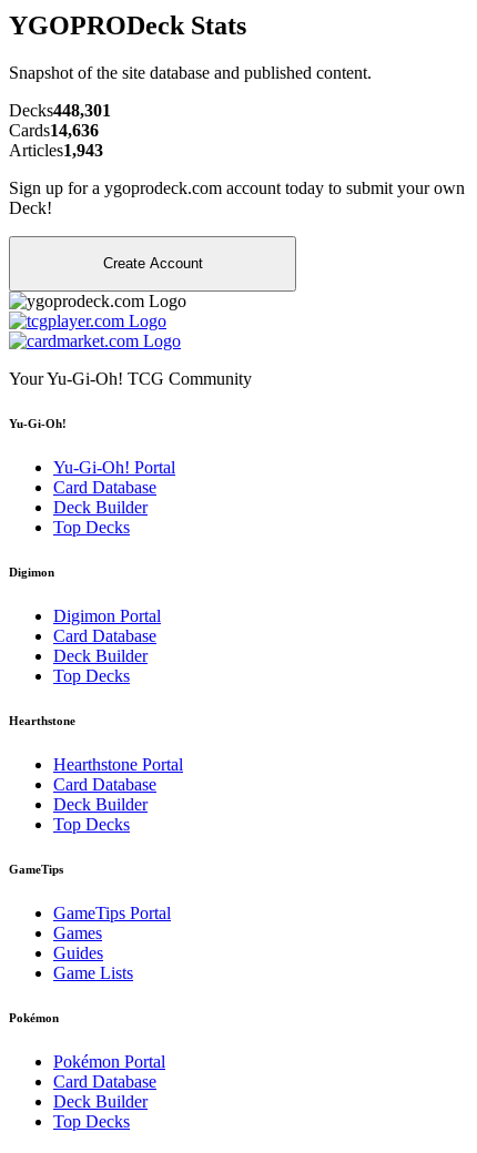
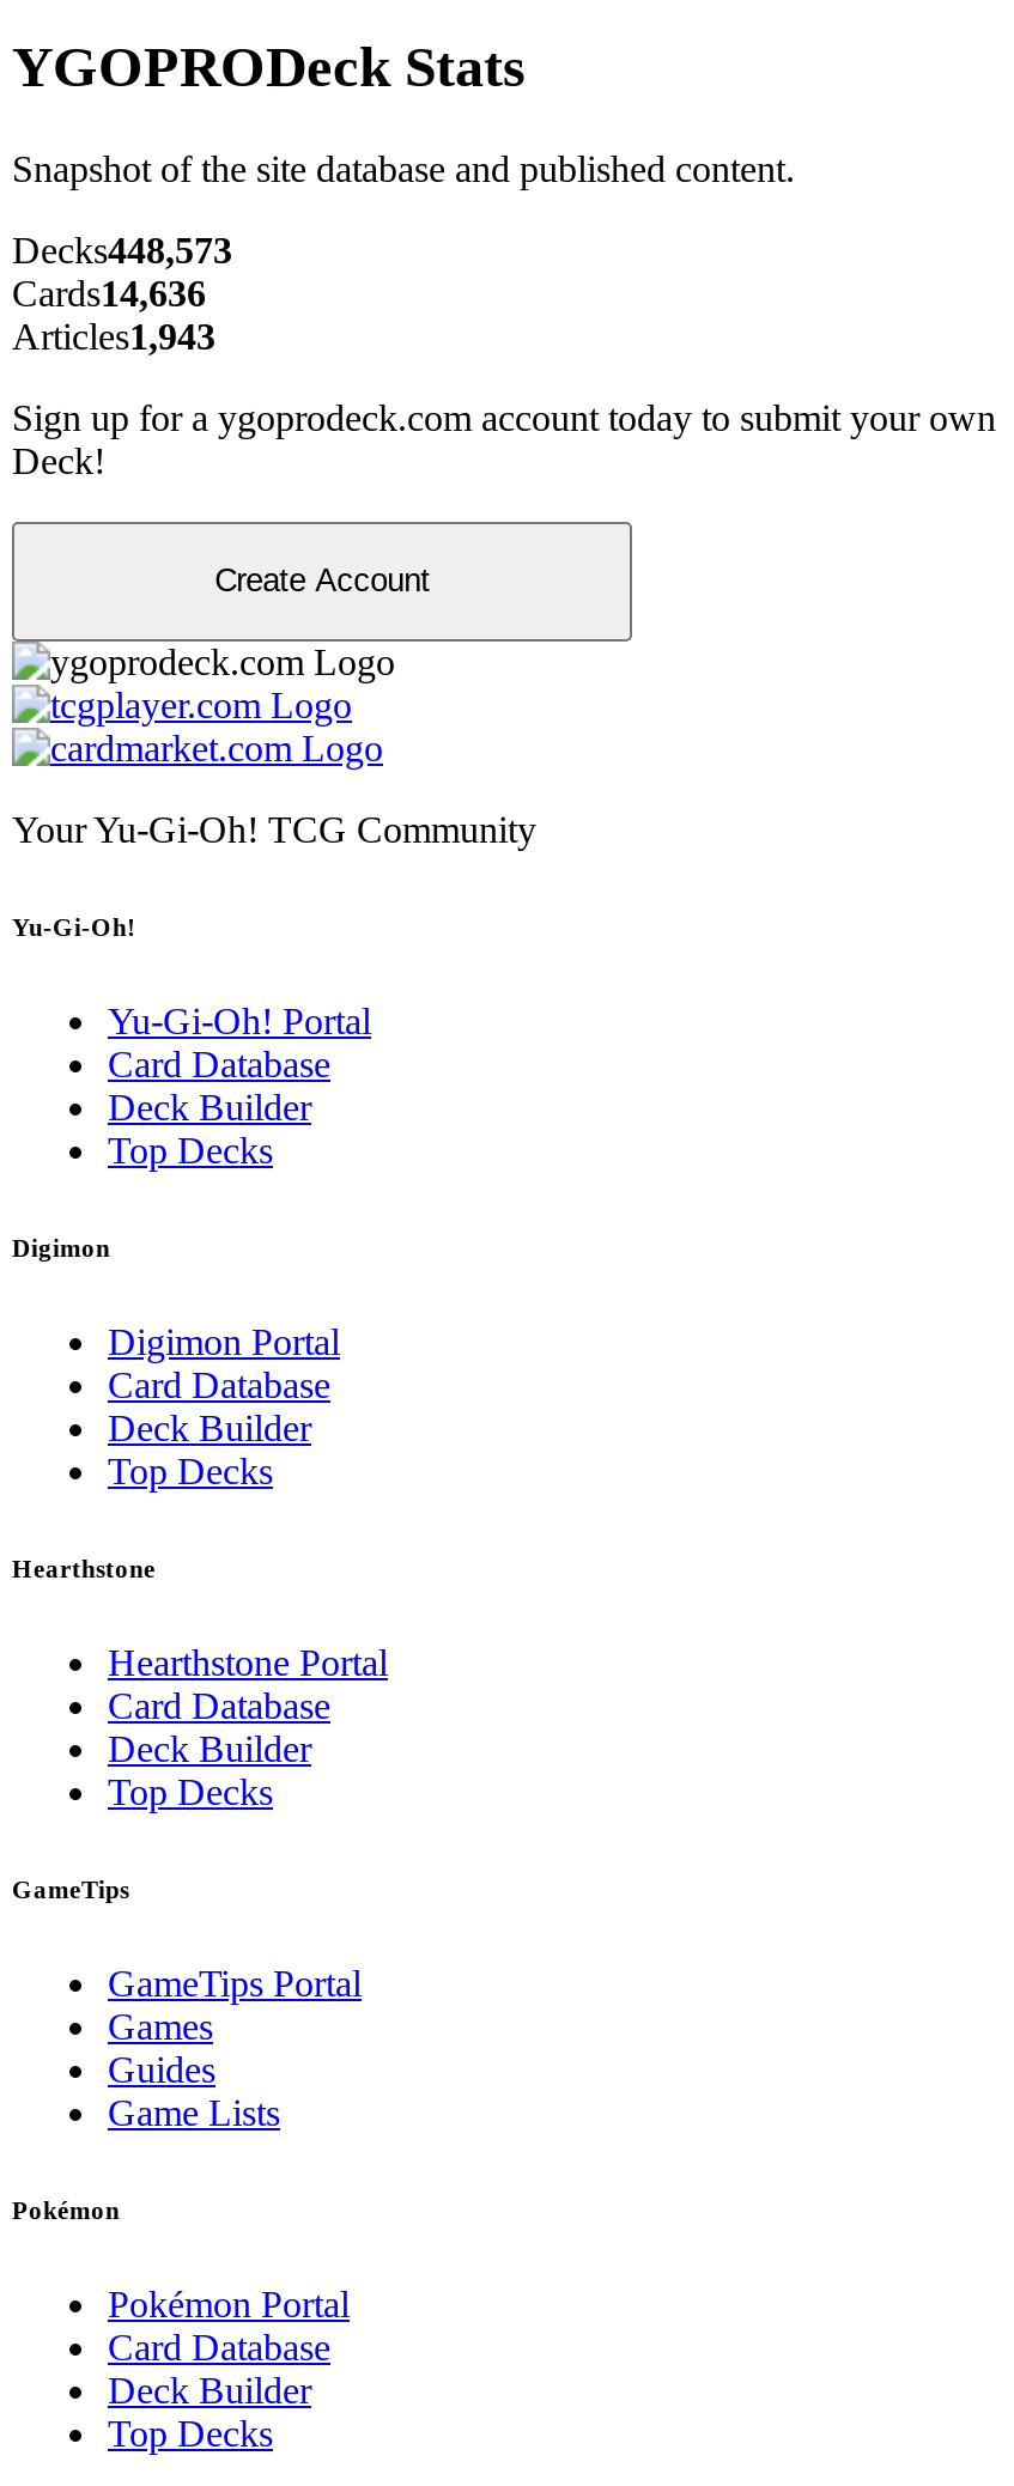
[9,101,111,120] Decks448,301 -> [12,230,232,270] Decks448,573

